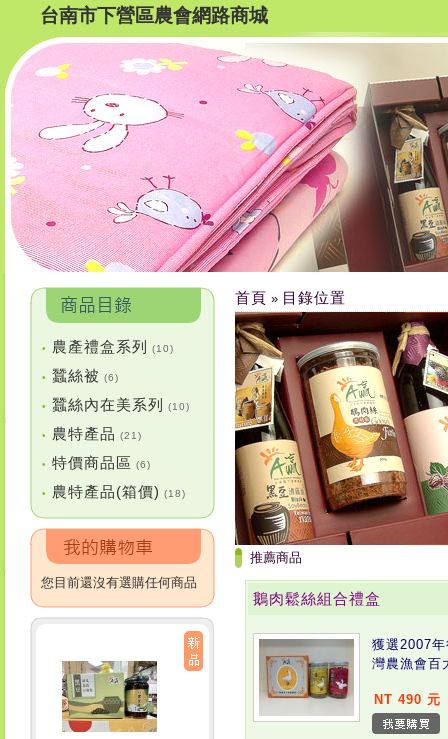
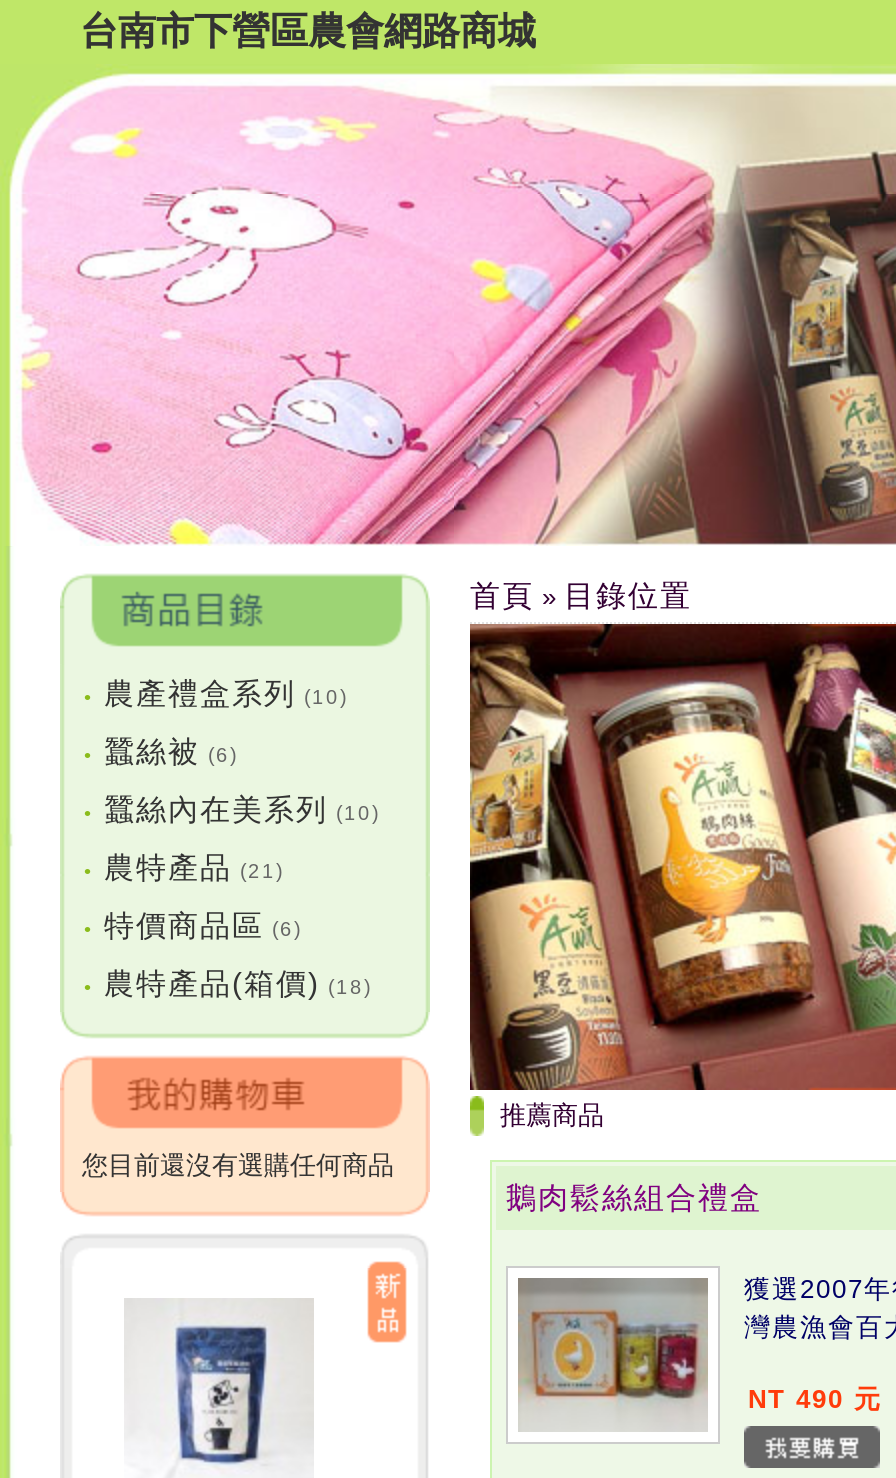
[61,651,158,733] [image] -> [124,1300,314,1466] [image]

